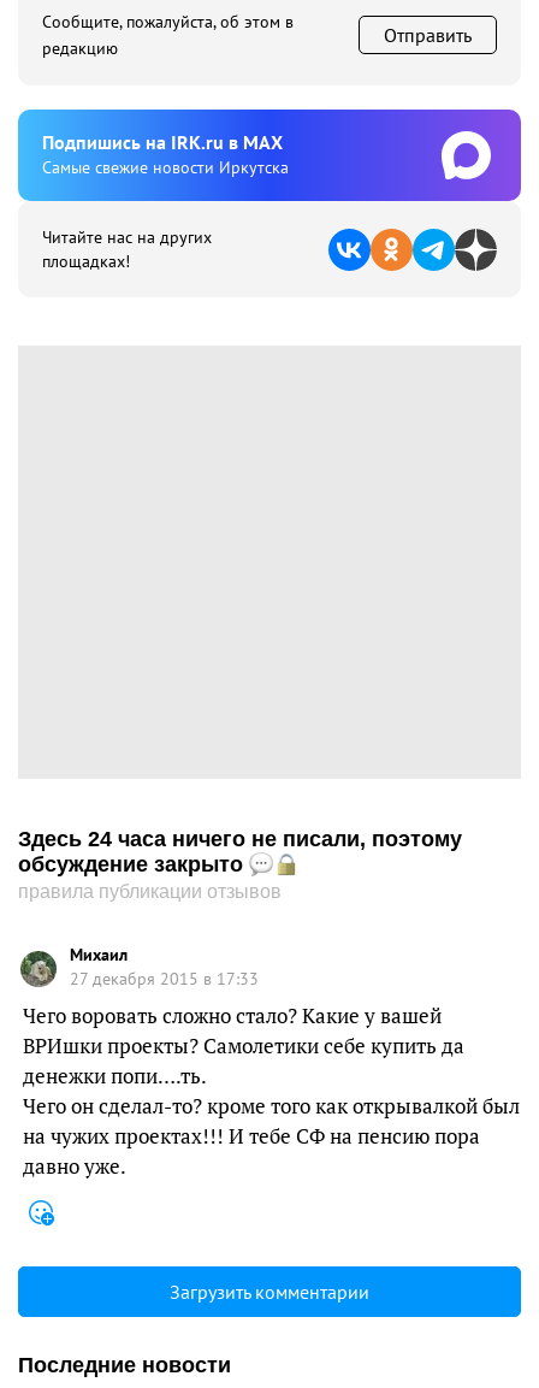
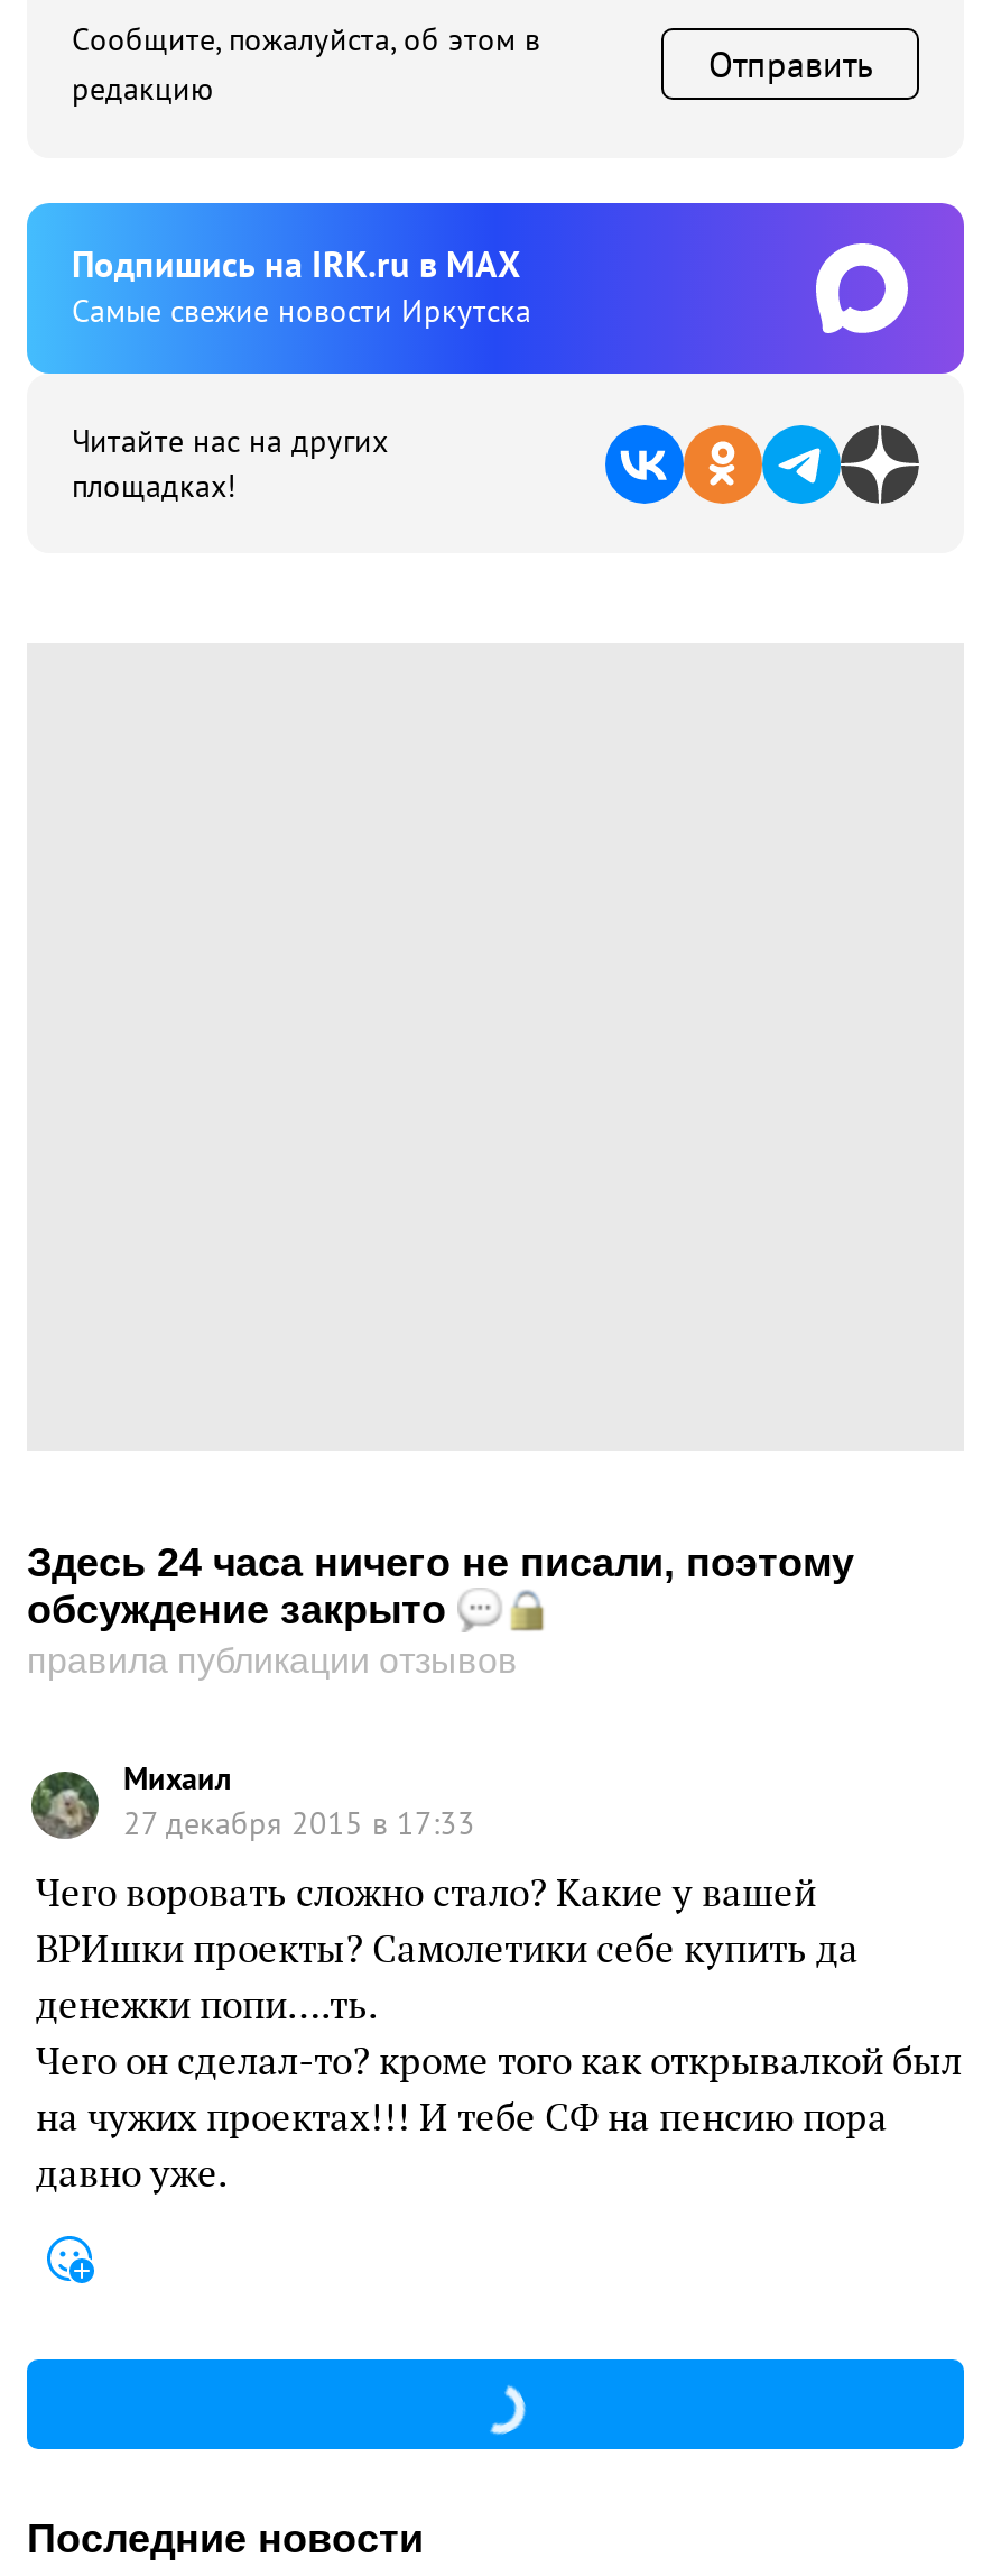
[170,1279,369,1303] Загрузить комментарии -> none

